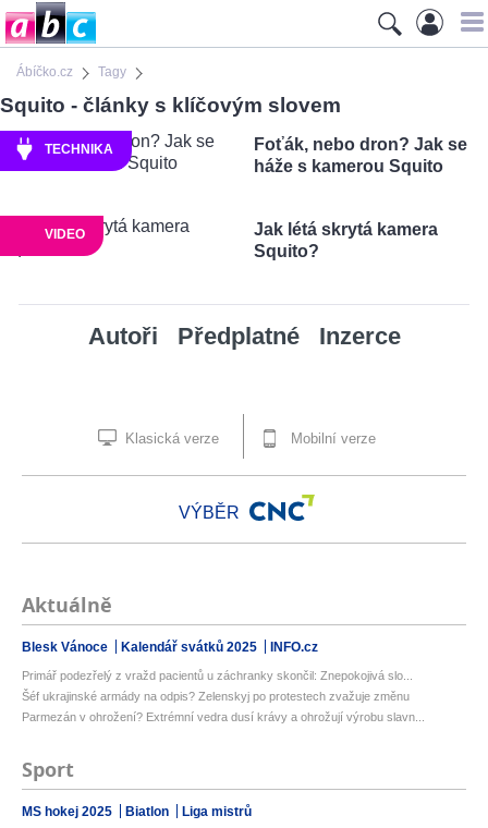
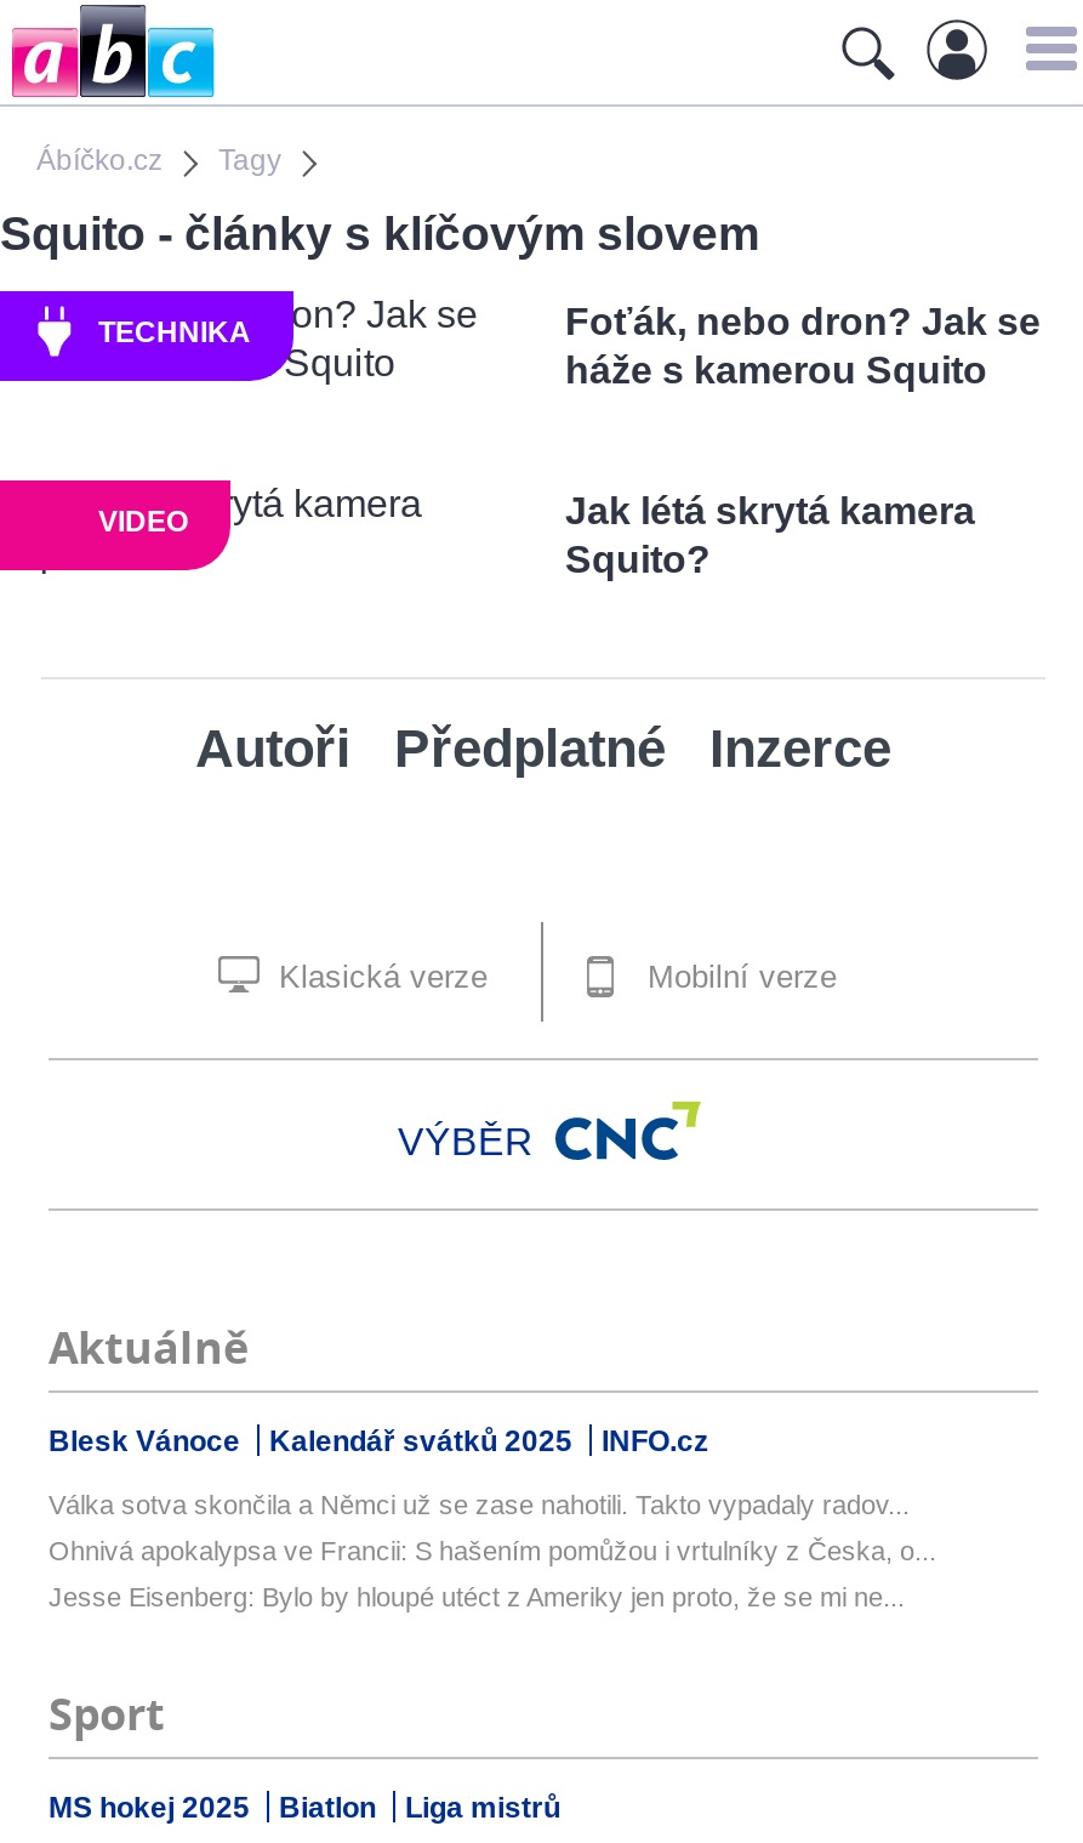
[22,668,413,681] Primář podezřelý z vražd pacientů u záchranky skončil: Znepokojivá slo... -> [49,1489,910,1518] Válka sotva skončila a Němci už se zase nahotili. Takto vypadaly radov...
[22,689,410,702] Šéf ukrajinské armády na odpis? Zelenskyj po protestech zvažuje změnu -> [49,1535,936,1564] Ohnivá apokalypsa ve Francii: S hašením pomůžou i vrtulníky z Česka, o...
[22,710,425,723] Parmezán v ohrožení? Extrémní vedra dusí krávy a ohrožují výrobu slavn... -> [49,1581,905,1610] Jesse Eisenberg: Bylo by hloupé utéct z Ameriky jen proto, že se mi ne...

